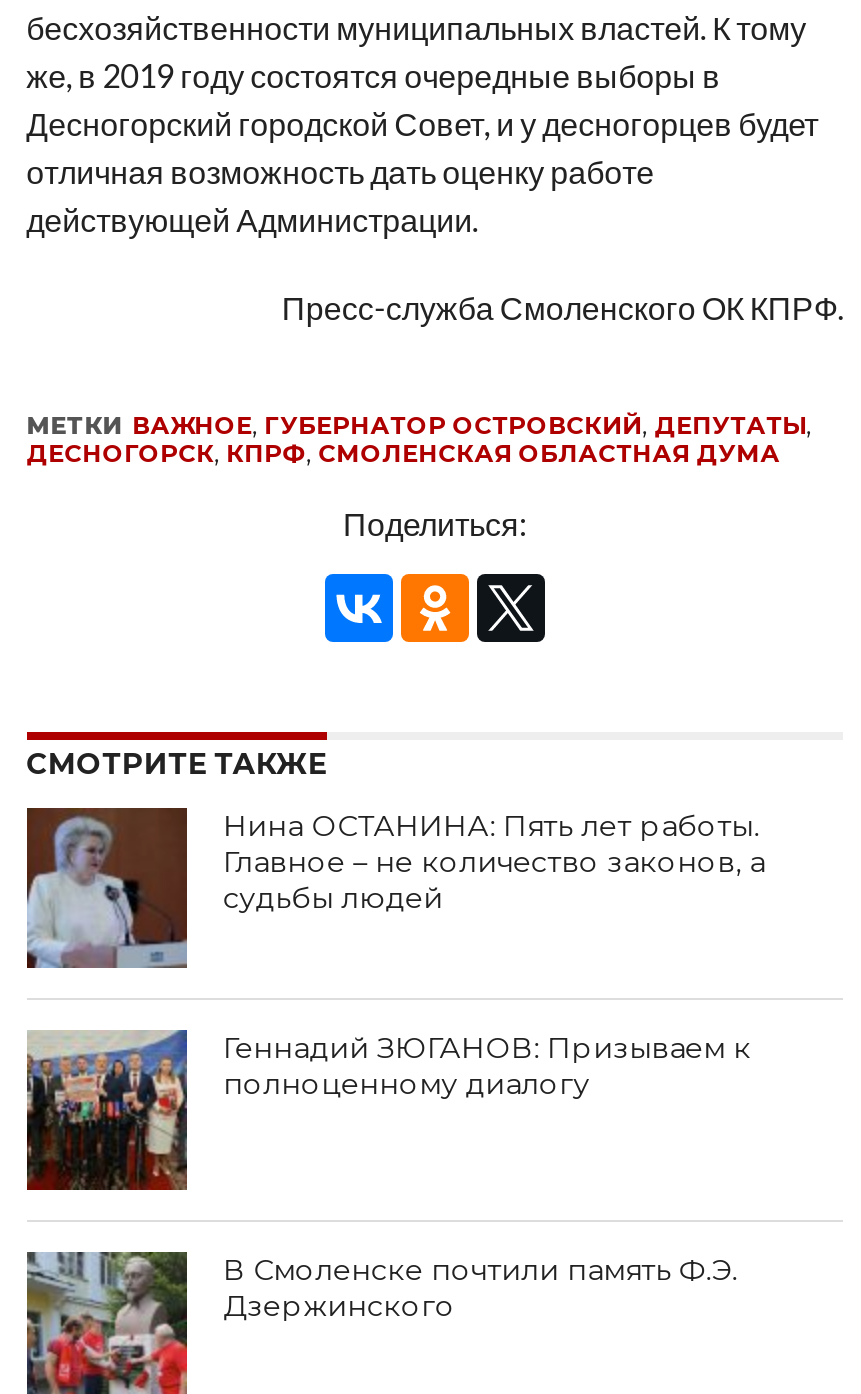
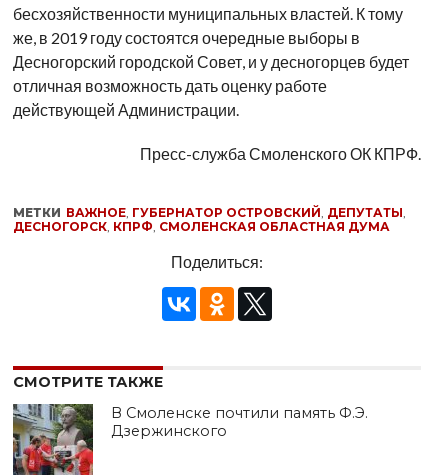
[25,806,765,970] [image] | Нина ОСТАНИНА: Пять лет работы. | Главное – не количество законов, а | судьбы людей -> none
[25,1028,751,1192] [image] | Геннадий ЗЮГАНОВ: Призываем к | полноценному диалогу -> none

